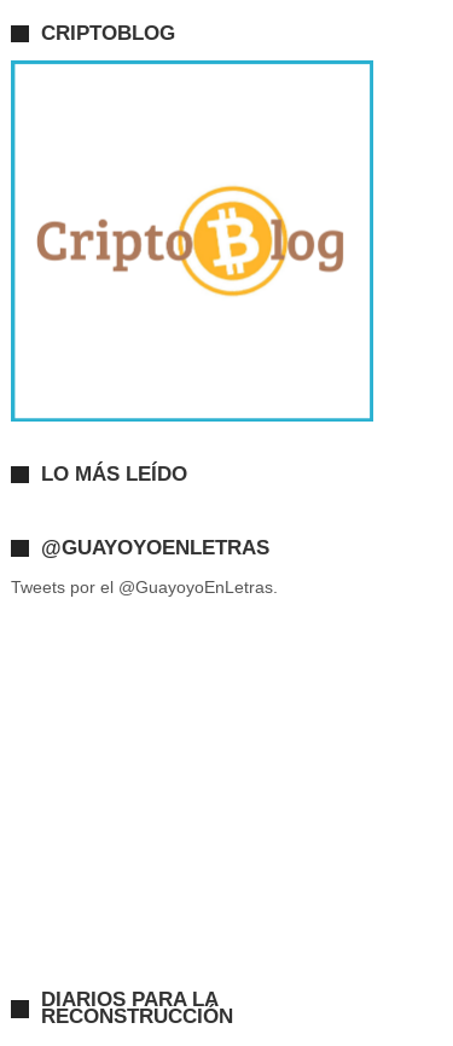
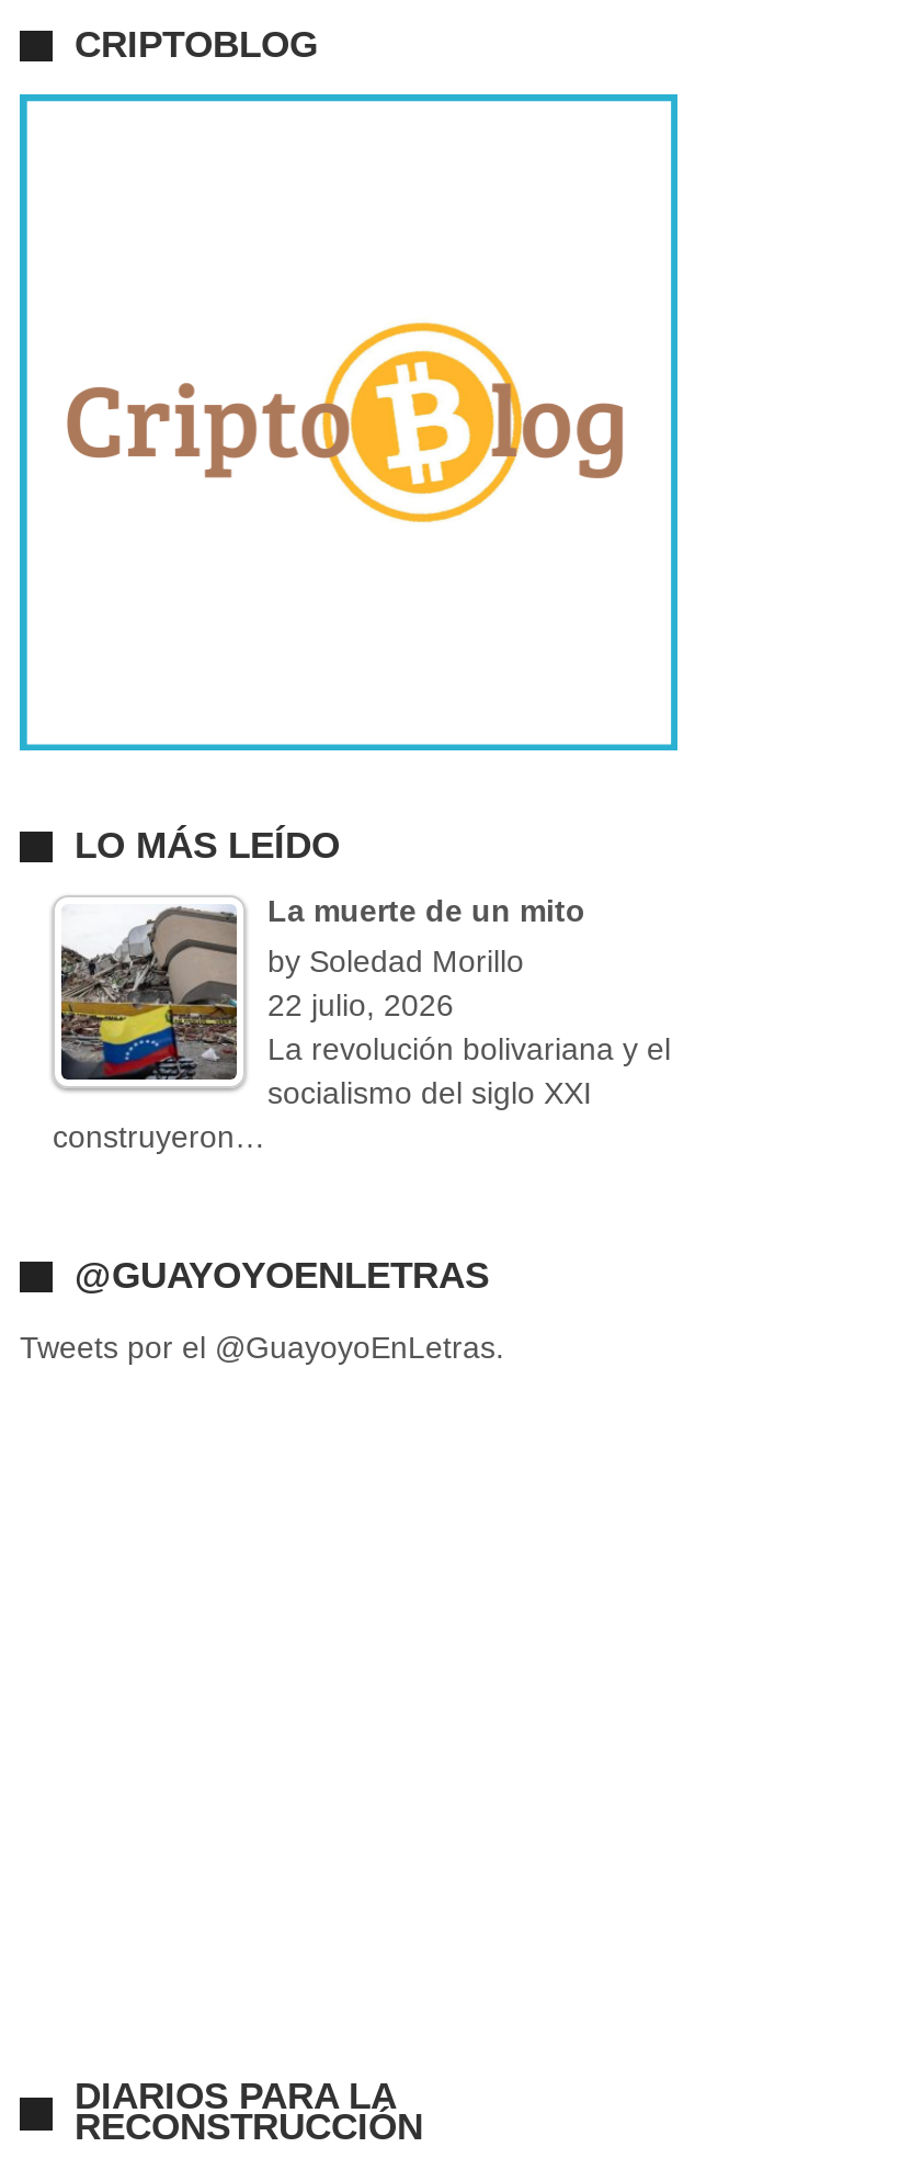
none -> [50,893,671,1155] [image] | La muerte de un mito | by Soledad Morillo | 22 julio, 2026 | La revolución bolivariana y el | socialismo del siglo XXI | construyeron…

